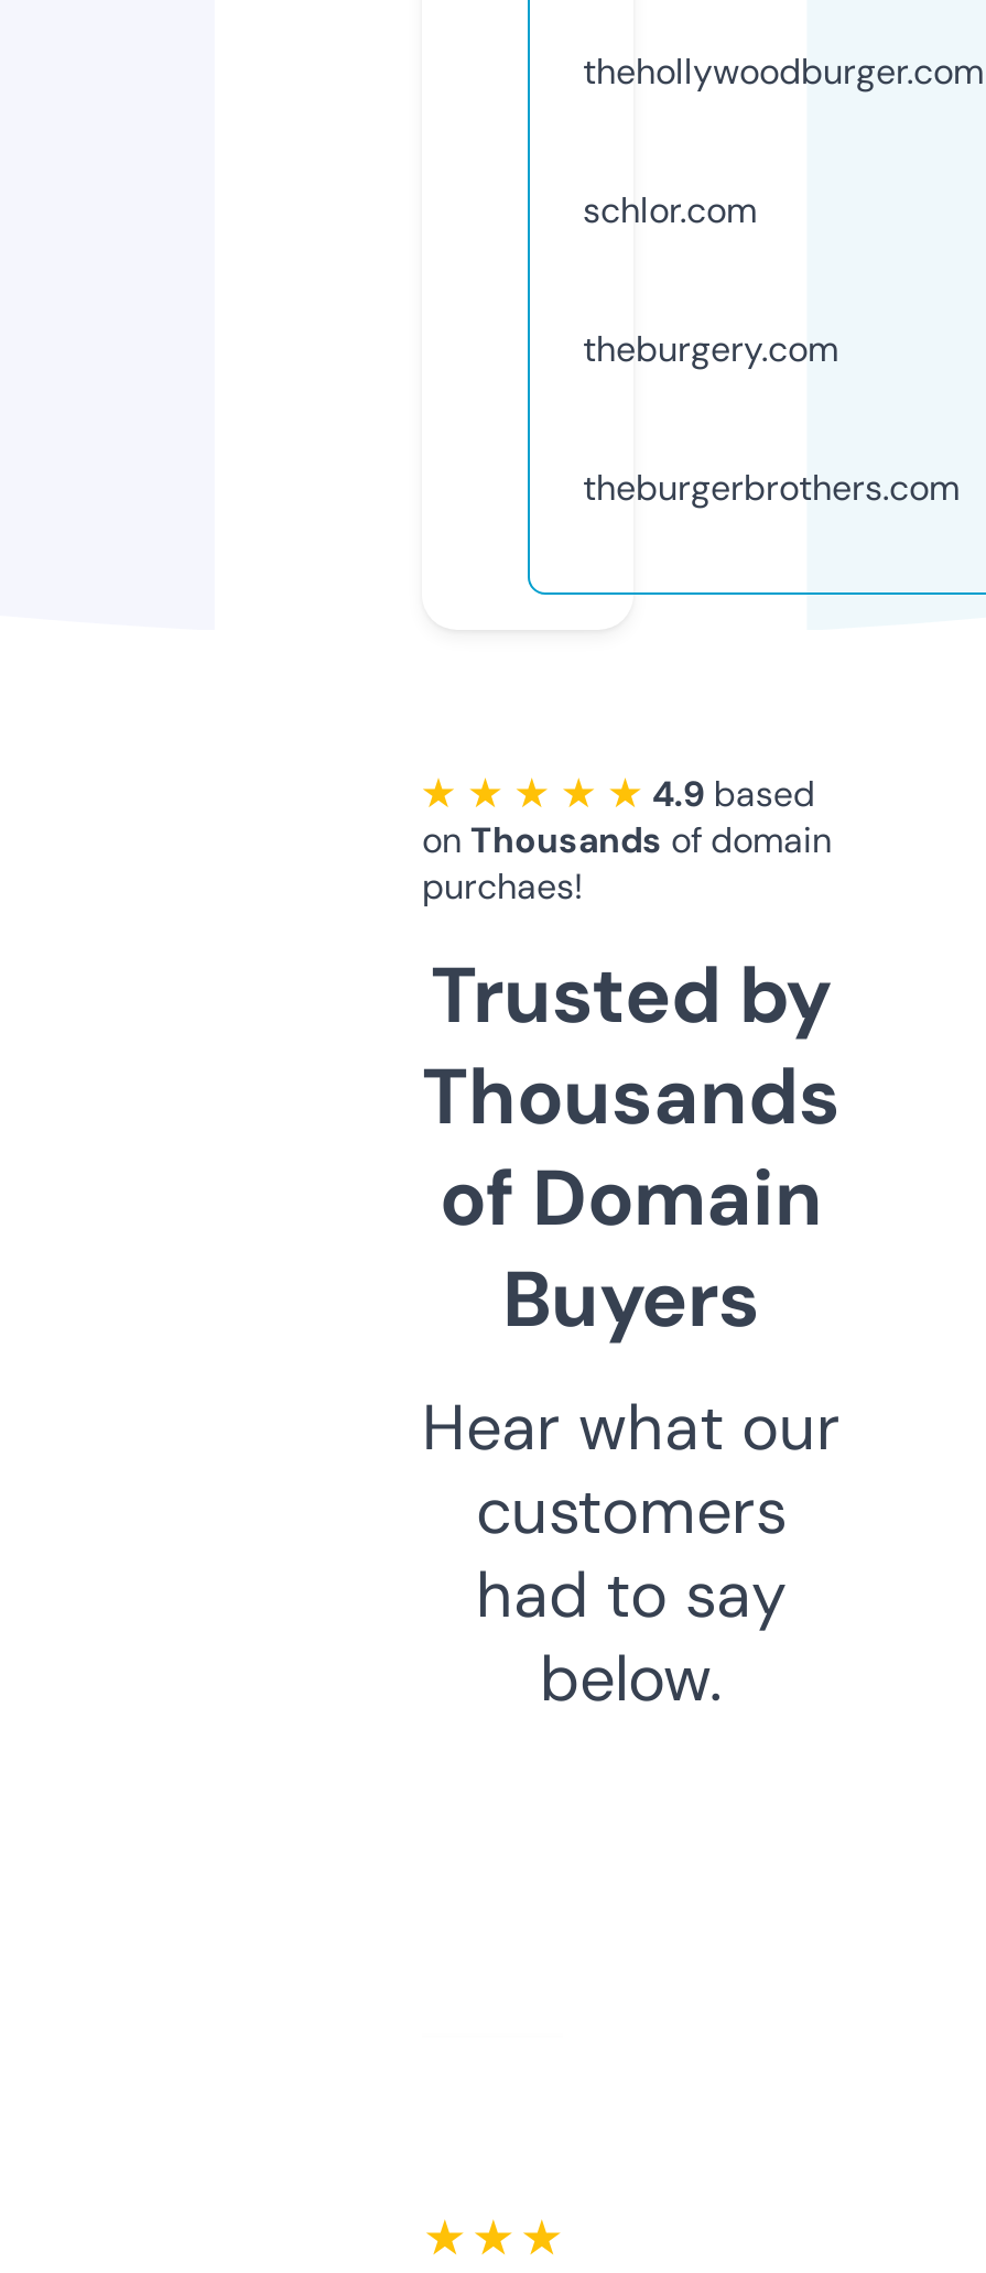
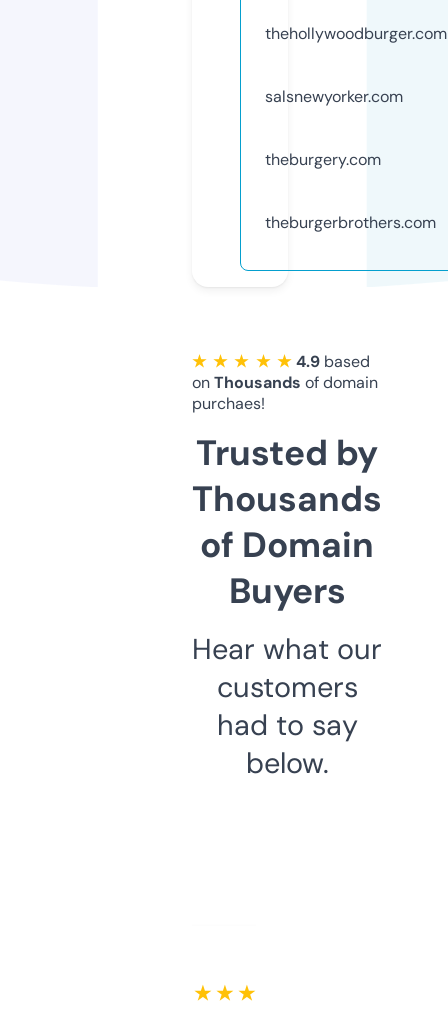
[583,187,757,233] schlor.com -> [265,86,403,107] salsnewyorker.com

